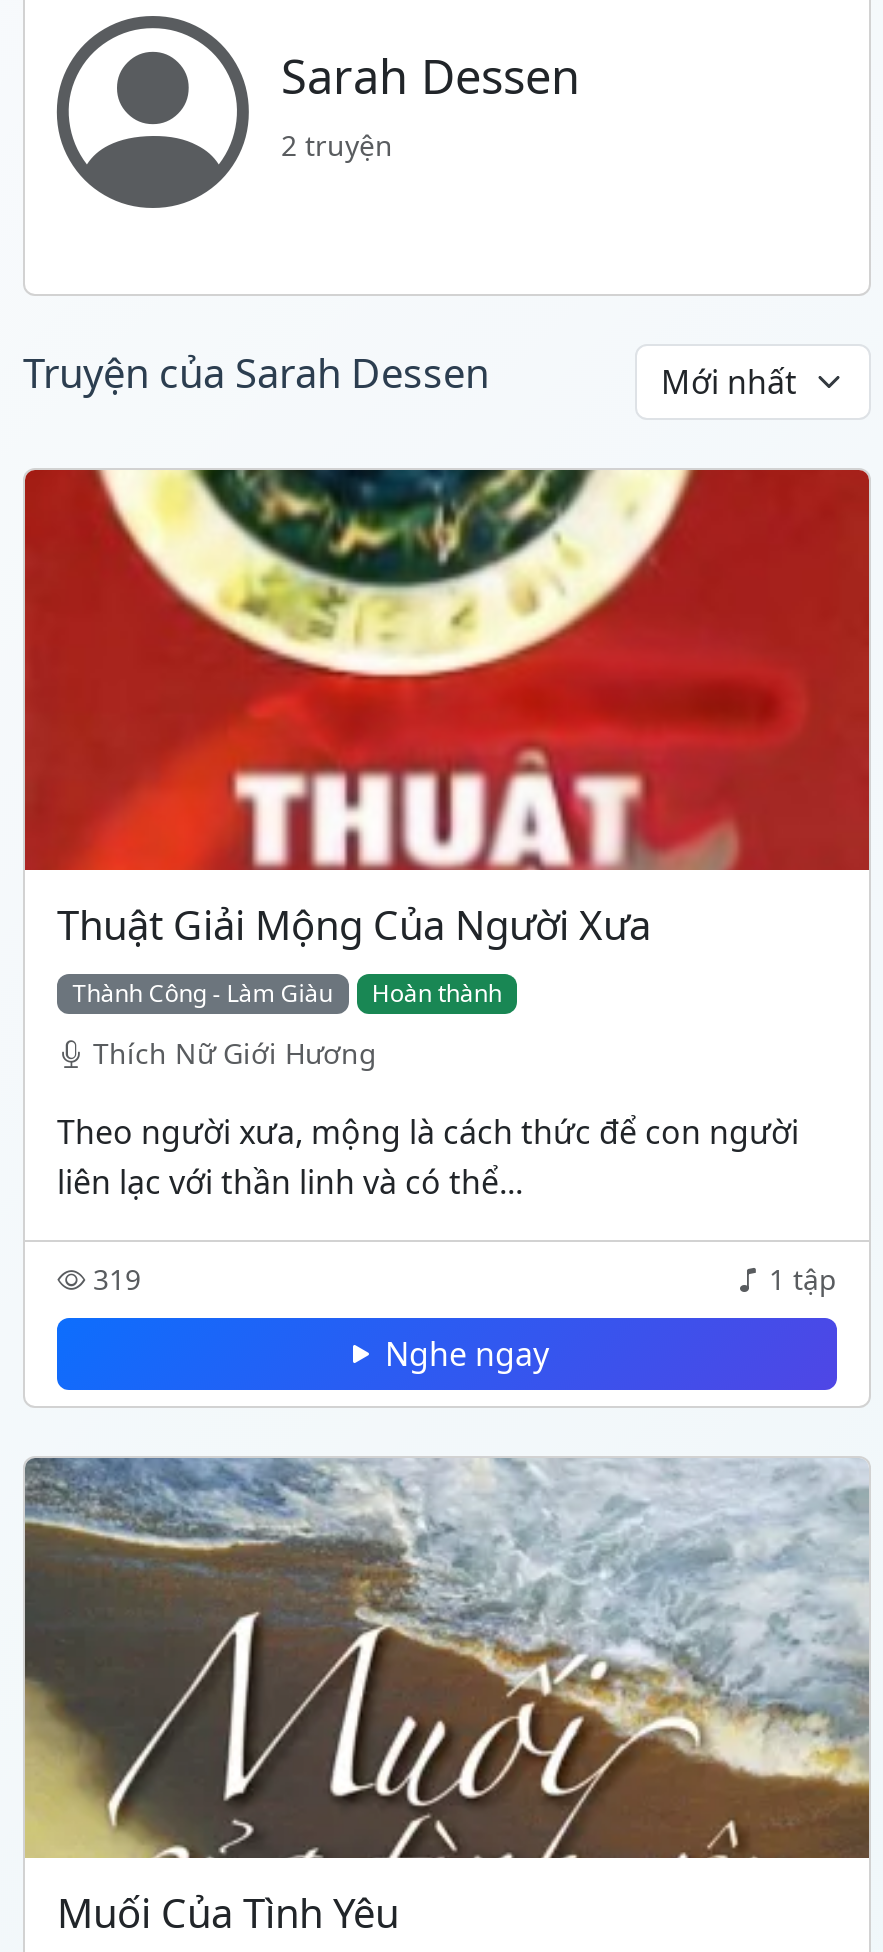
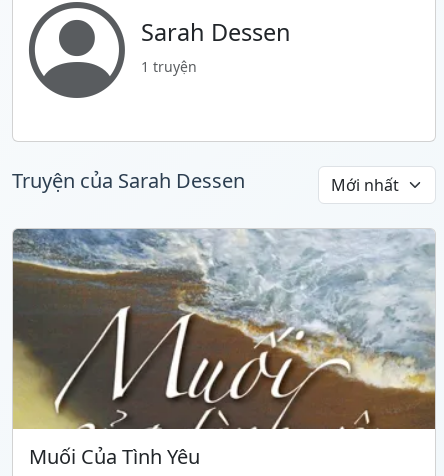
[281,126,393,164] 2 truyện -> [141,57,197,76] 1 truyện
[23,468,871,1376] [image] | Thuật Giải Mộng Của Người Xưa | Thành Công - Làm Giàu | Hoàn thành | Thích Nữ Giới Hương | Theo người xưa, mộng là cách thức để con người | liên lạc với thần linh và có thể... | 319 | 1 tập | Nghe ngay -> none

